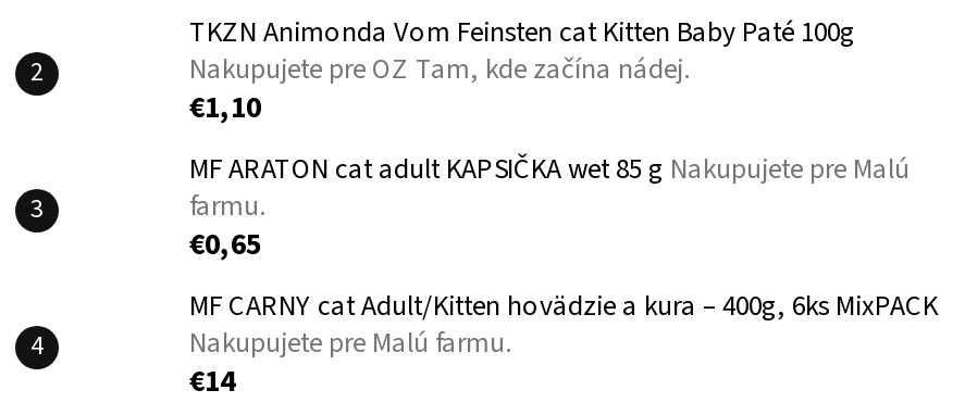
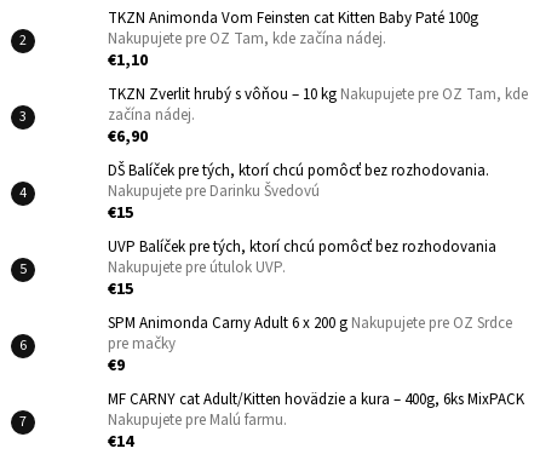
[189,151,910,268] MF ARATON cat adult KAPSIČKA wet 85 g Nakupujete pre Malú | farmu. | €0,65 -> [108,84,528,378] TKZN Zverlit hrubý s vôňou – 10 kg Nakupujete pre OZ Tam, kde | začína nádej. | €6,90 | DŠ Balíček pre tých, ktorí chcú pomôcť bez rozhodovania. | Nakupujete pre Darinku Švedovú | €15 | UVP Balíček pre tých, ktorí chcú pomôcť bez rozhodovania | Nakupujete pre útulok UVP. | €15 | SPM Animonda Carny Adult 6 x 200 g Nakupujete pre OZ Srdce | pre mačky | €9

